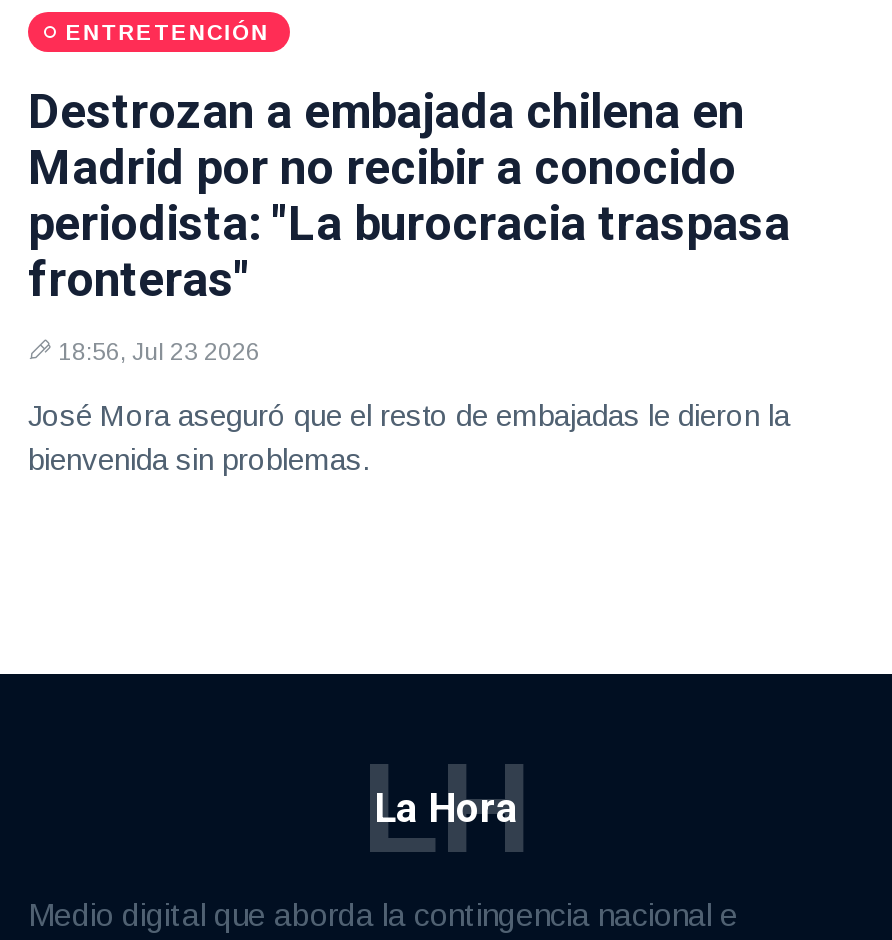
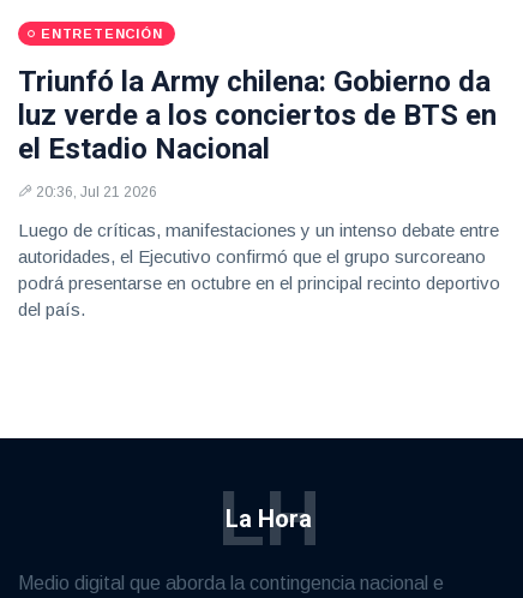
[28,83,790,307] Destrozan a embajada chilena en | Madrid por no recibir a conocido | periodista: "La burocracia traspasa | fronteras" -> [18,64,497,165] Triunfó la Army chilena: Gobierno da | luz verde a los conciertos de BTS en | el Estadio Nacional
[58,337,260,365] 18:56, Jul 23 2026 -> [36,183,157,200] 20:36, Jul 21 2026
[28,397,790,475] José Mora aseguró que el resto de embajadas le dieron la | bienvenida sin problemas. -> [18,219,500,319] Luego de críticas, manifestaciones y un intenso debate entre | autoridades, el Ejecutivo confirmó que el grupo surcoreano | podrá presentarse en octubre en el principal recinto deportivo | del país.

